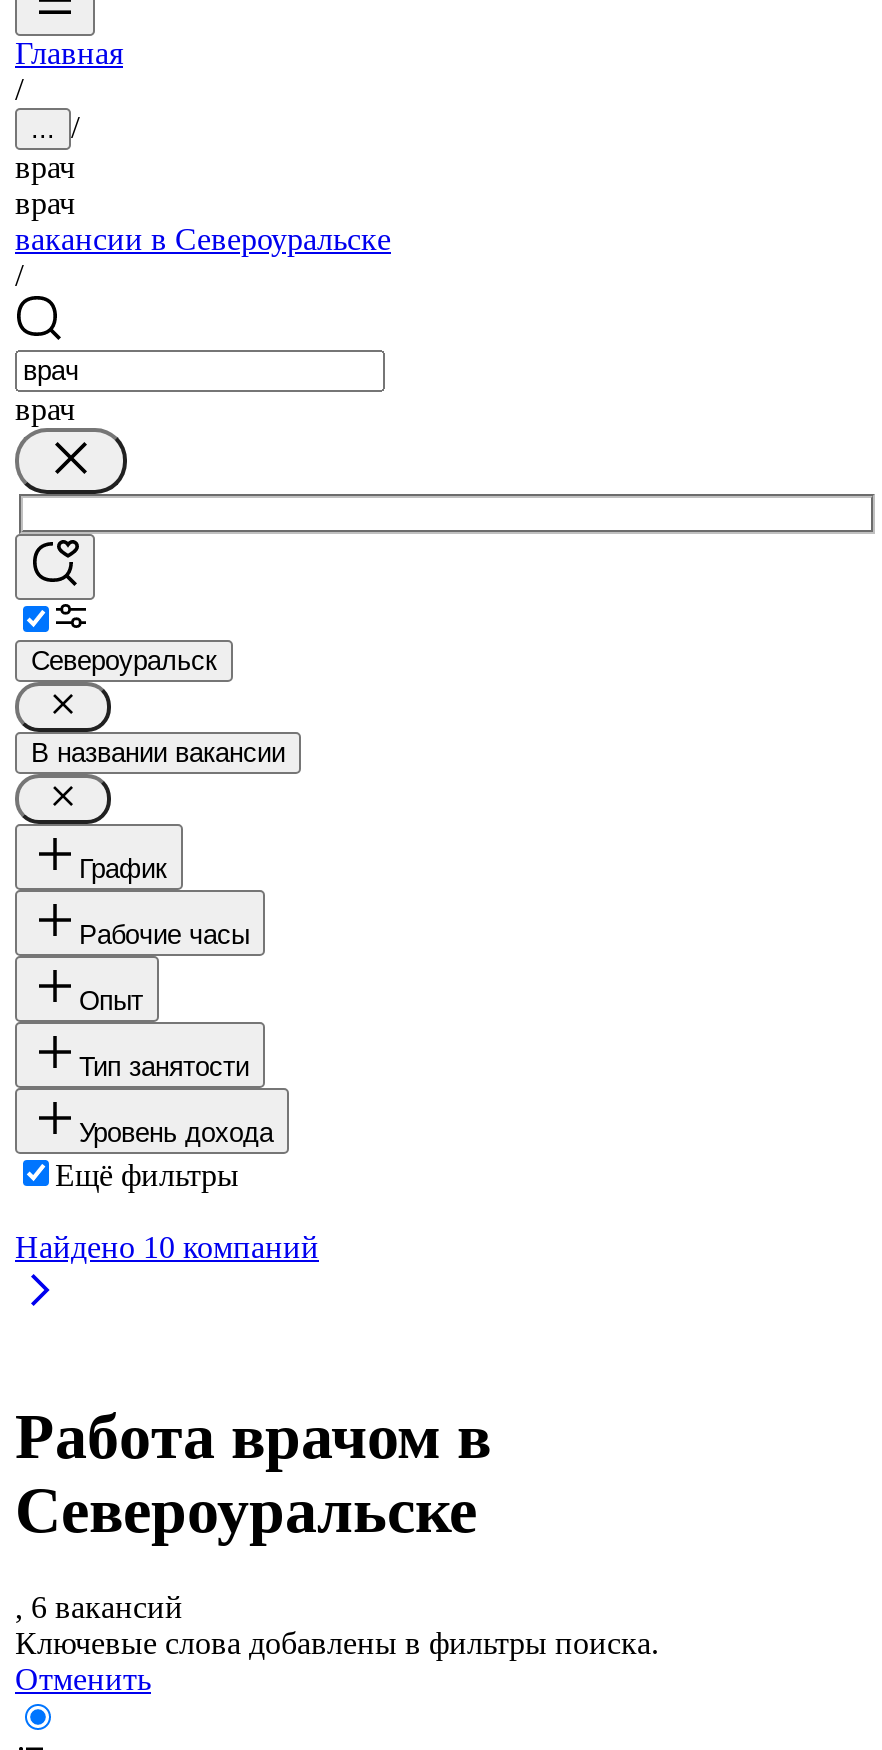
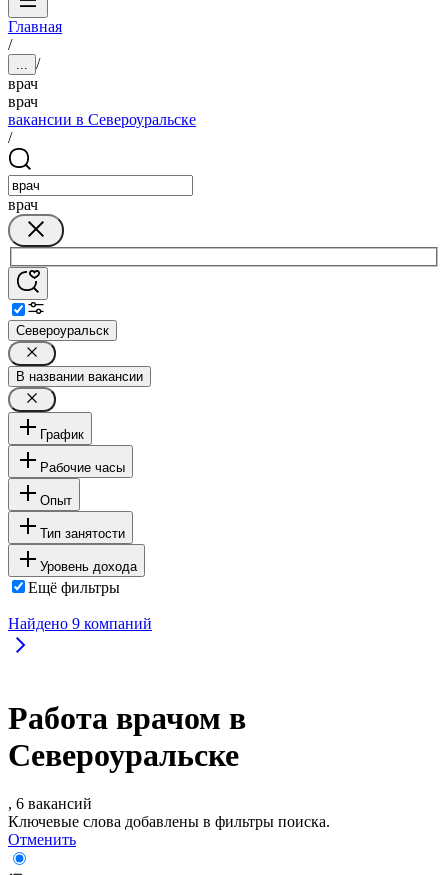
[15,1229,319,1263] Найдено 10 компаний -> [8,615,152,632] Найдено 9 компаний

